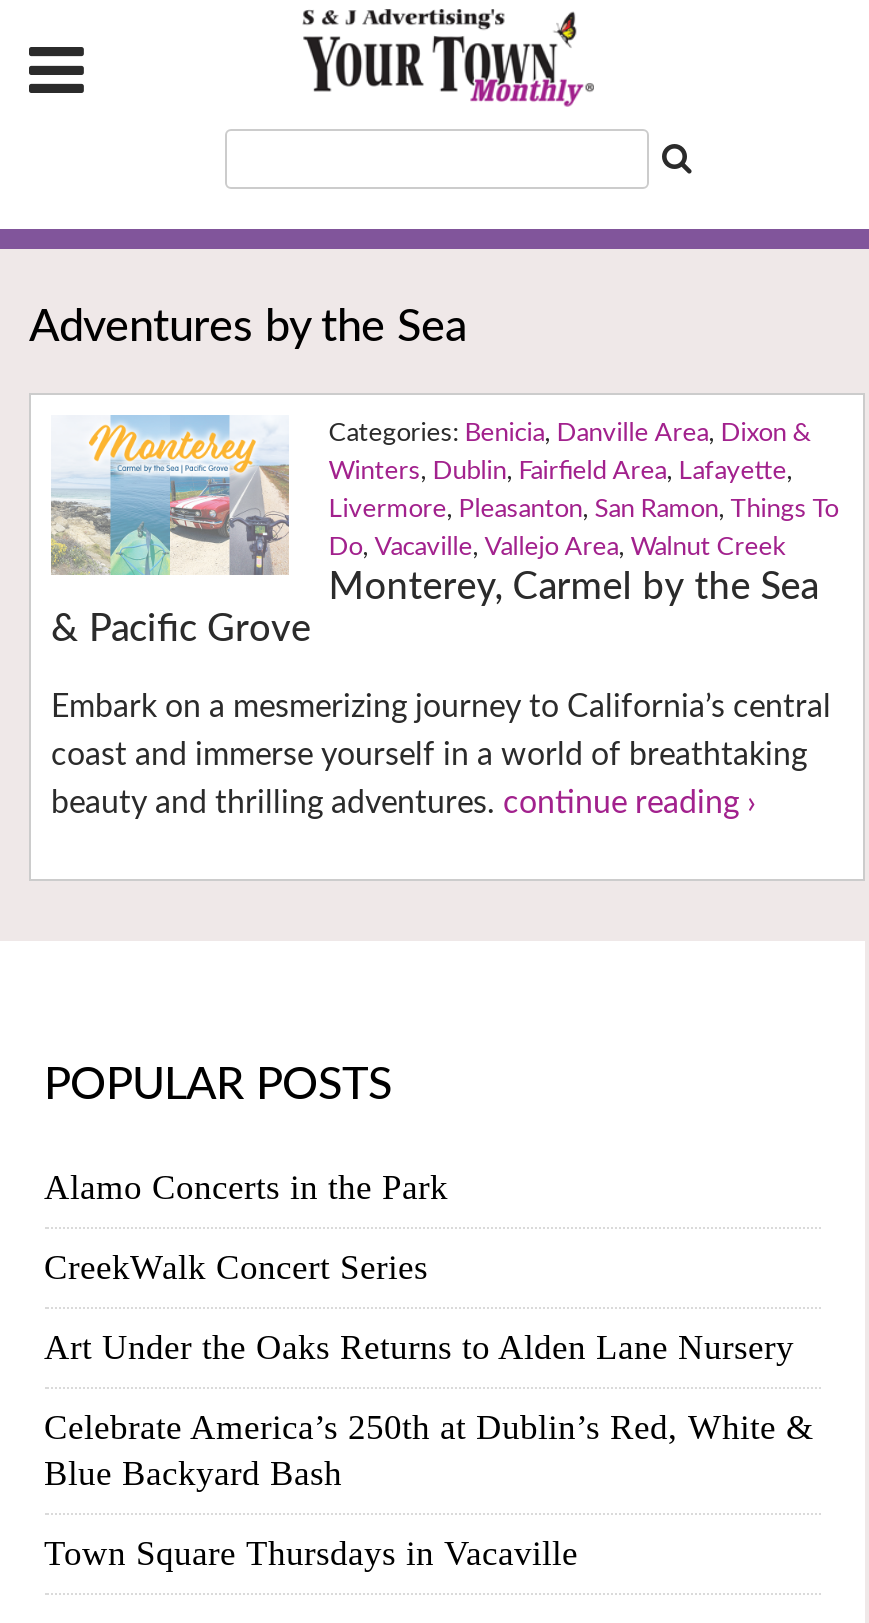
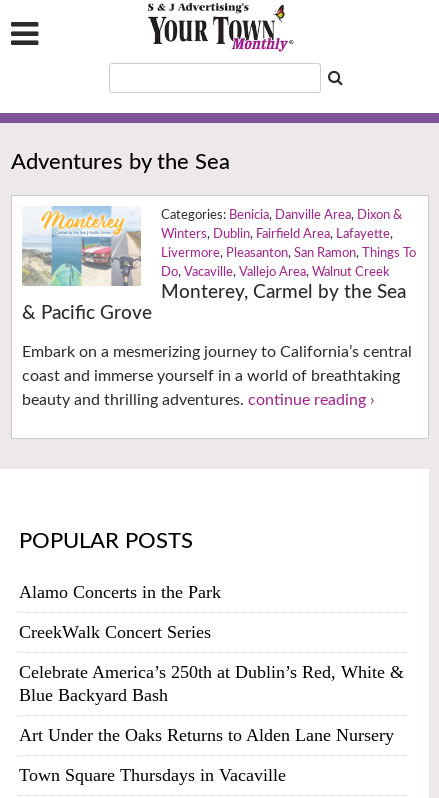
moved [44,1327,794,1367] -> [18,725,393,745]: Art Under the Oaks Returns to Alden Lane Nursery
moved [44,1407,814,1493] -> [18,662,403,705]: Celebrate America’s 250th at Dublin’s Red, White & | Blue Backyard Bash

